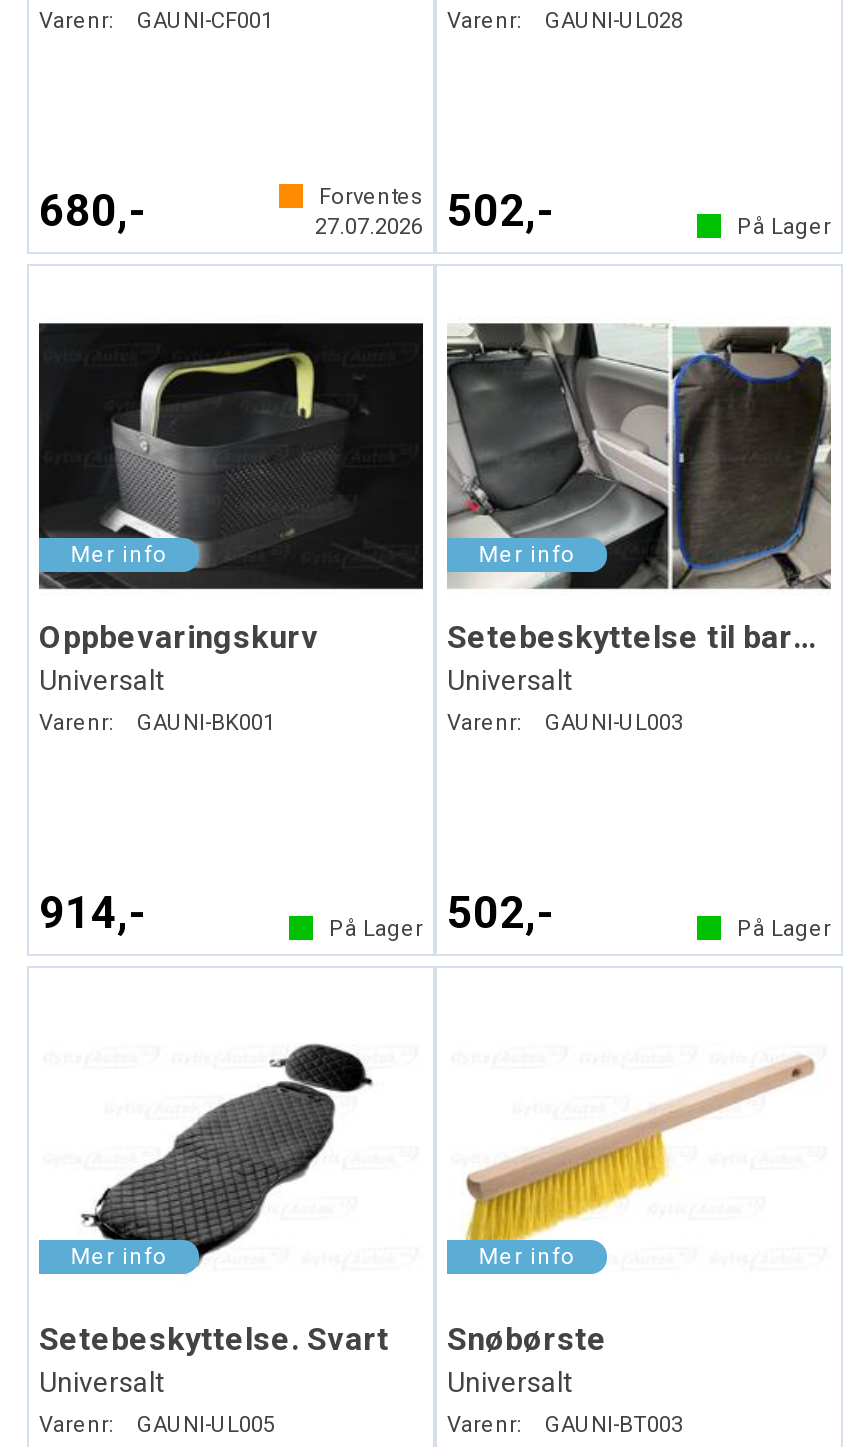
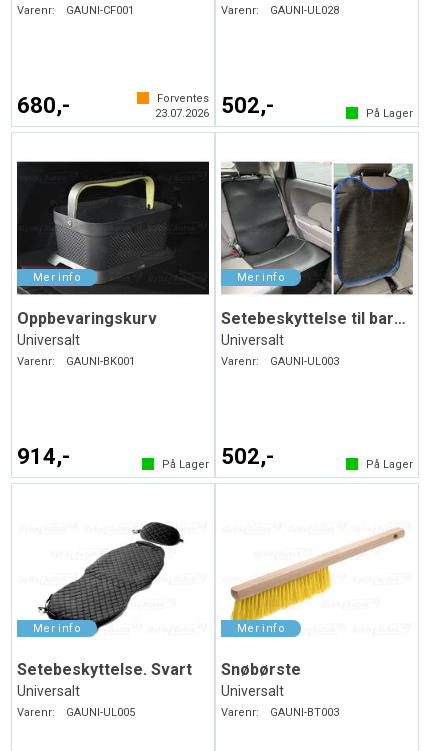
[315,184,553,240] 27.07.2026 Forventes 502,- -> [155,92,274,120] 23.07.2026 Forventes 502,-

